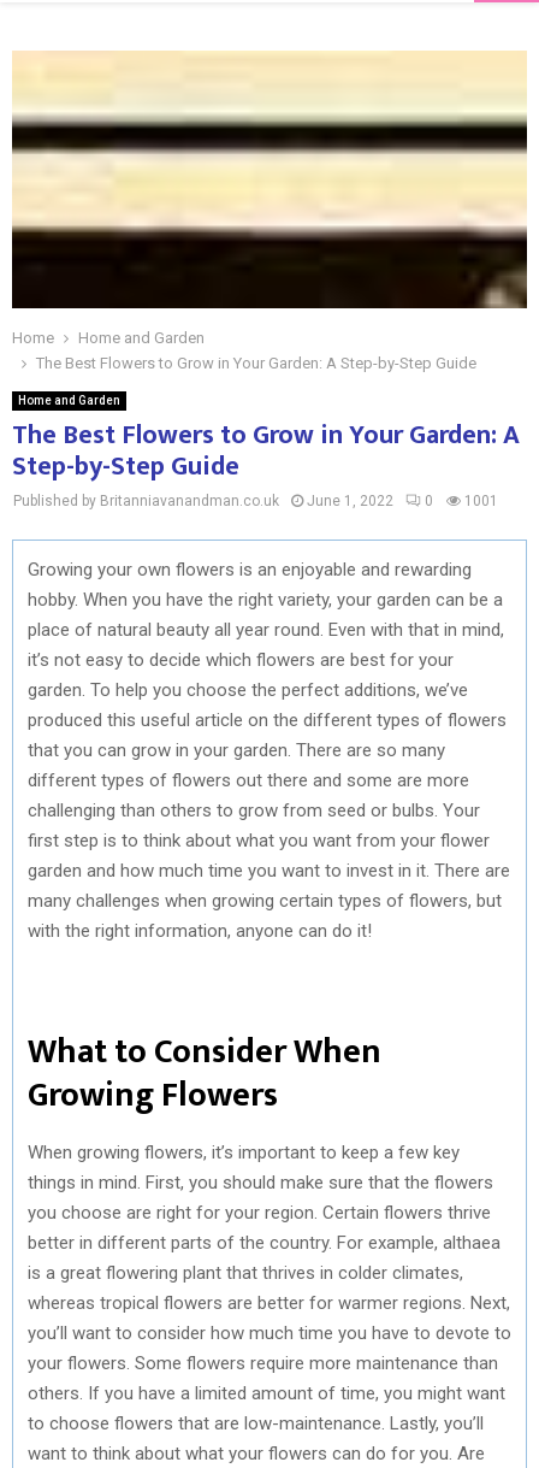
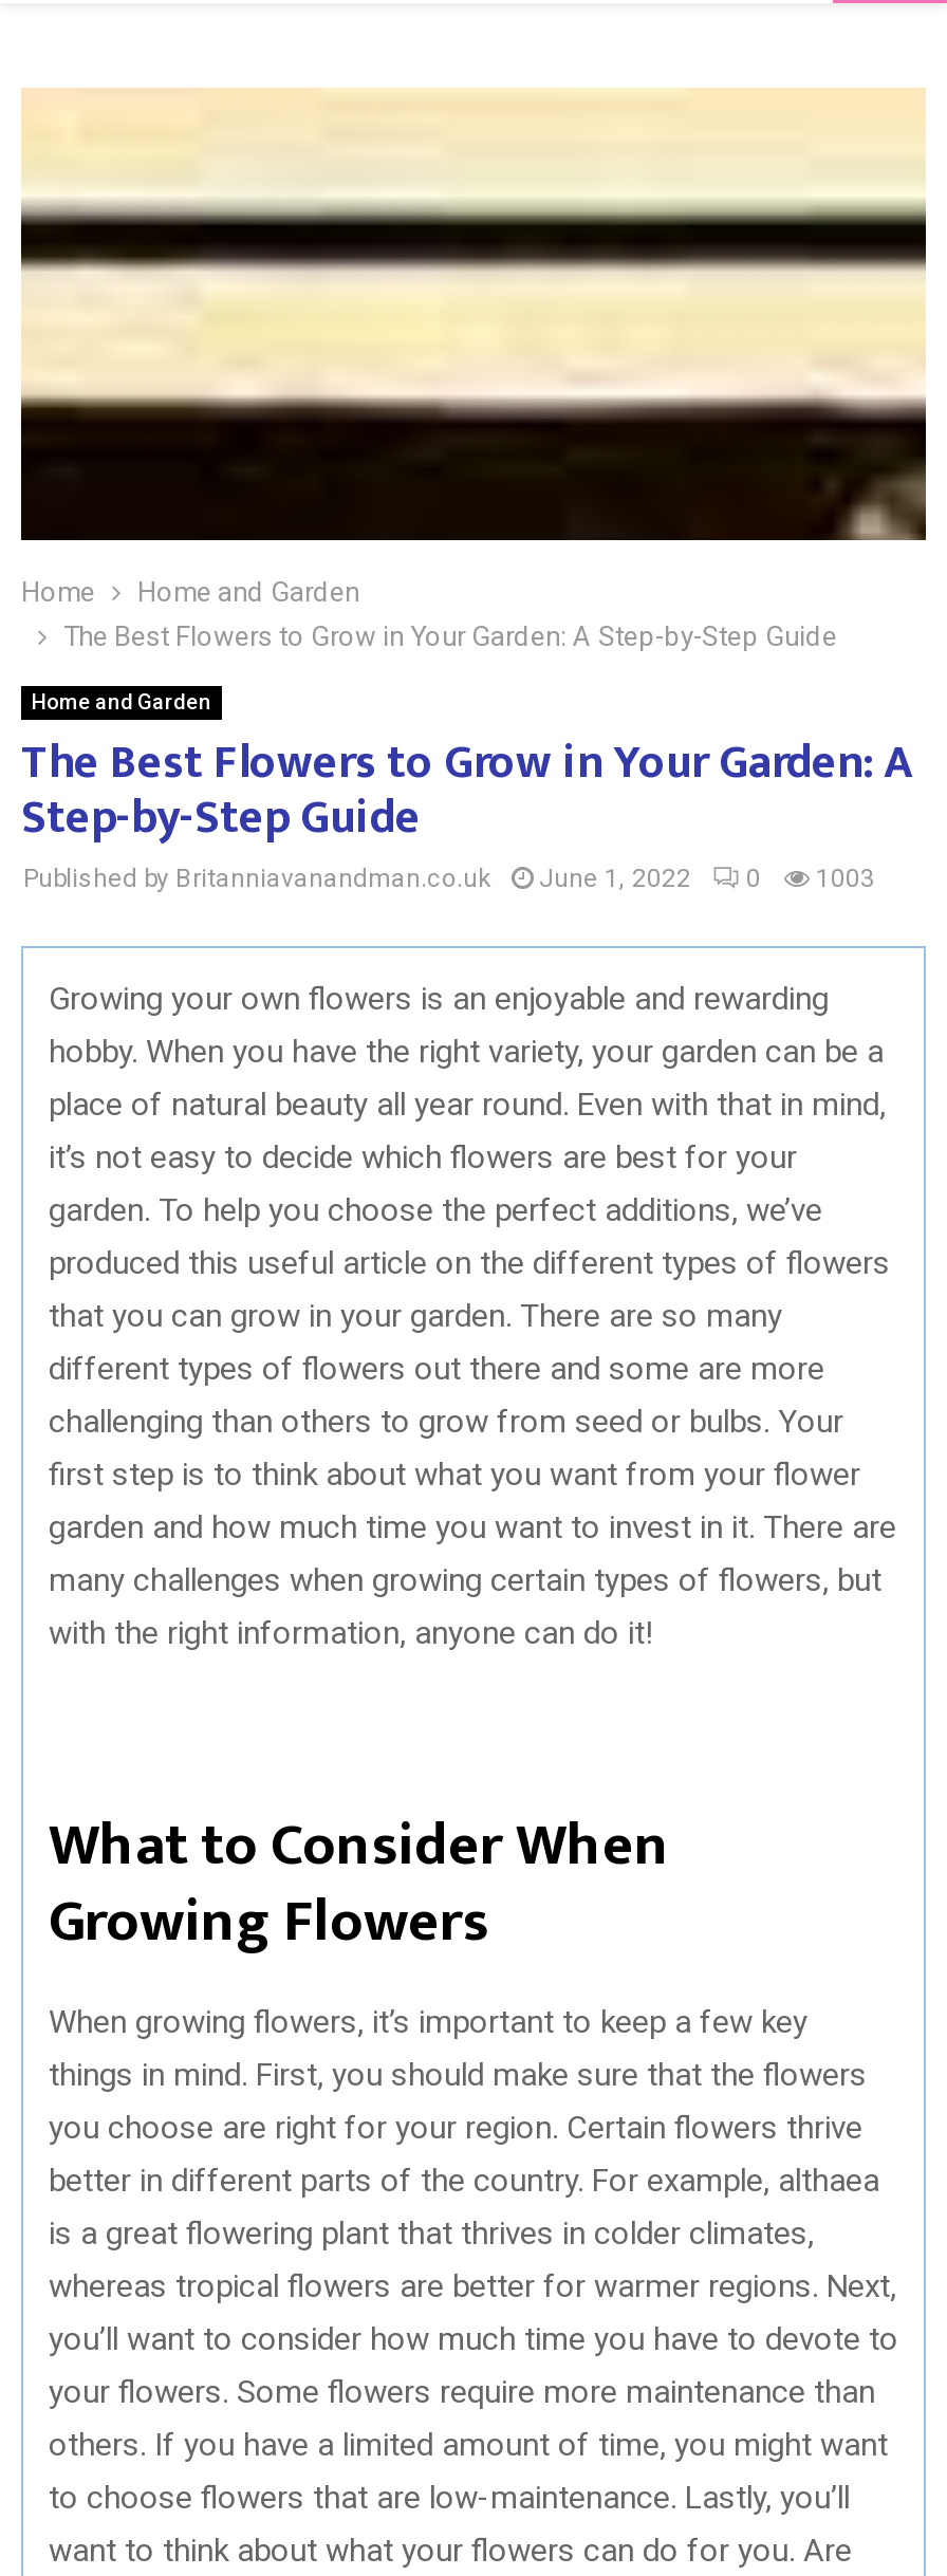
[13,493,498,509] Published by Britanniavanandman.co.uk June 1, 2022 0 1001 -> [23,864,875,893] Published by Britanniavanandman.co.uk June 1, 2022 0 1003

